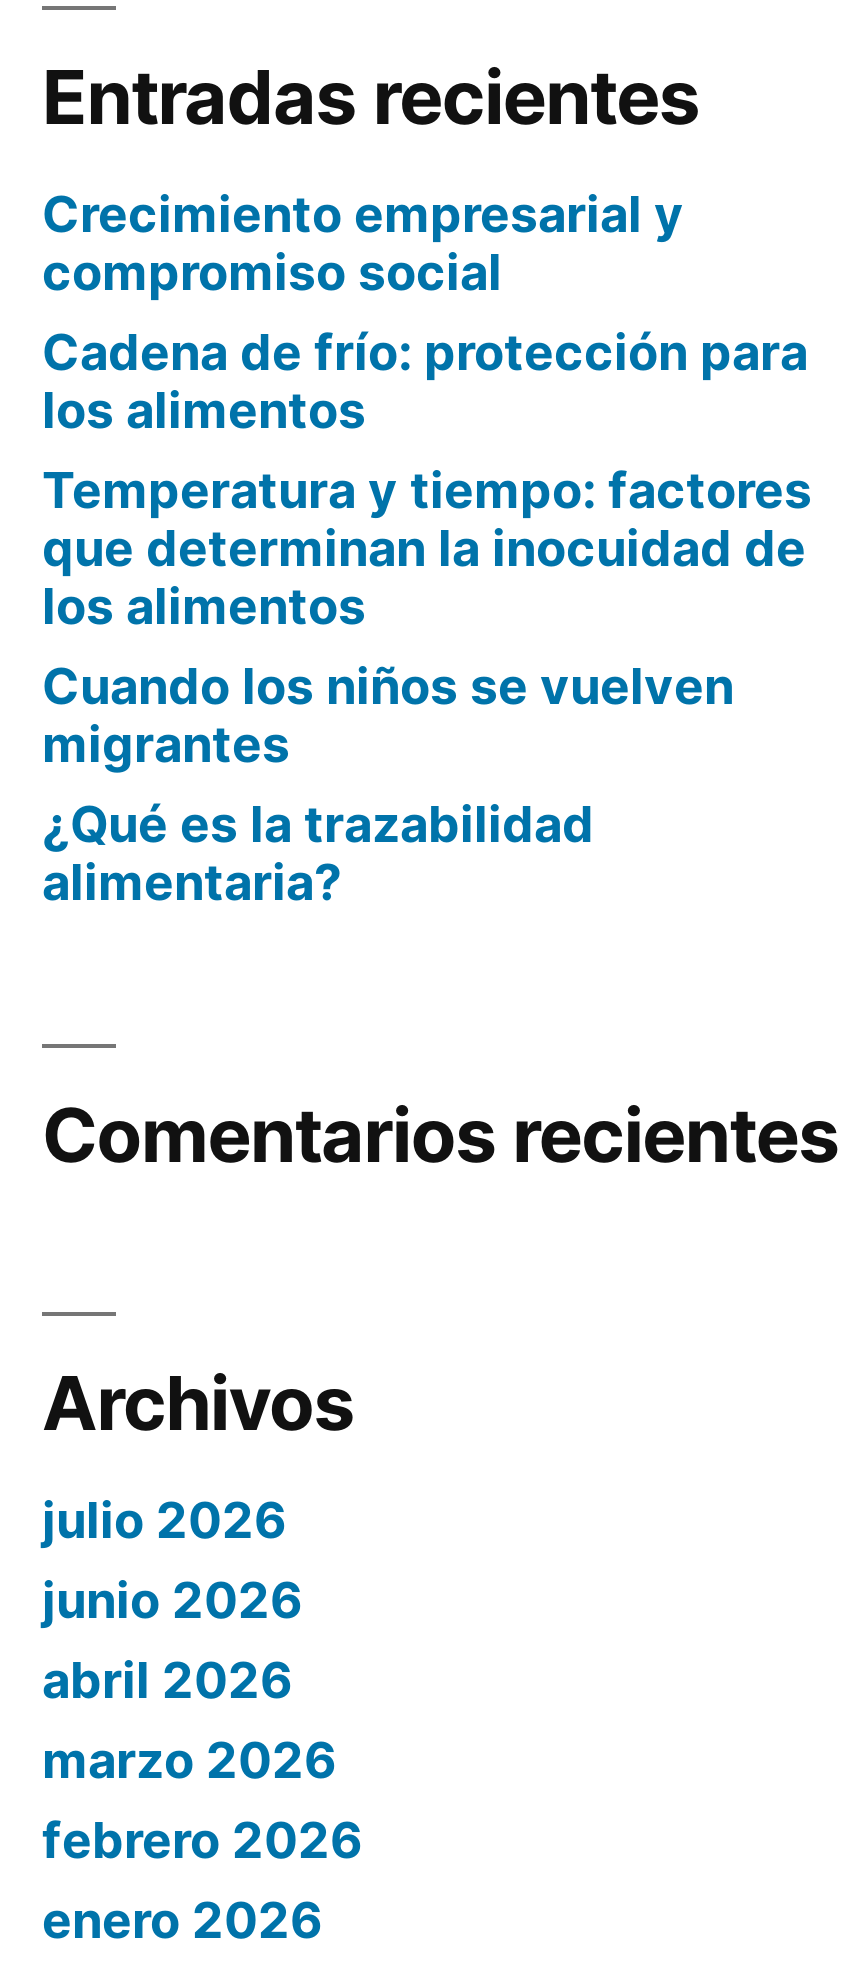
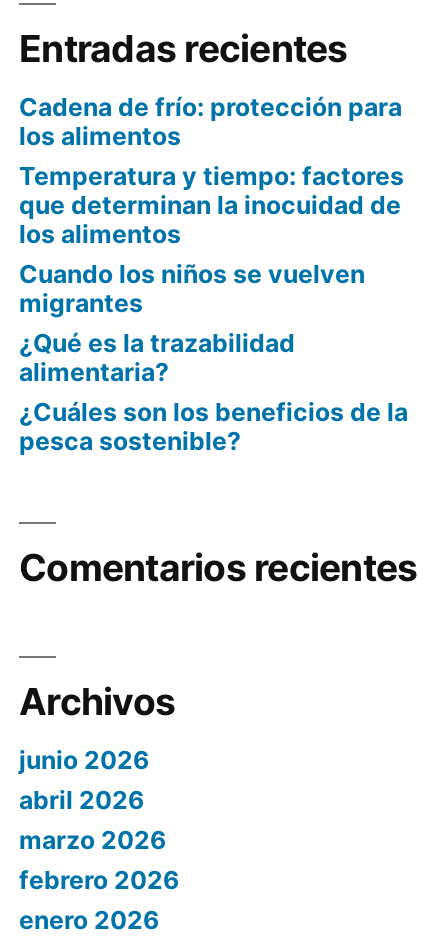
[42,184,684,302] Crecimiento empresarial y | compromiso social -> none
moved [42,322,812,912] -> [19,92,404,387]: Cadena de frío: protección para | los alimentos | Temperatura y tiempo: factores | ... | ¿Qué es la trazabilidad | alimentaria?
none -> [19,397,408,456] ¿Cuáles son los beneficios de la | pesca sostenible?
[42,1490,286,1550] julio 2026 -> none

